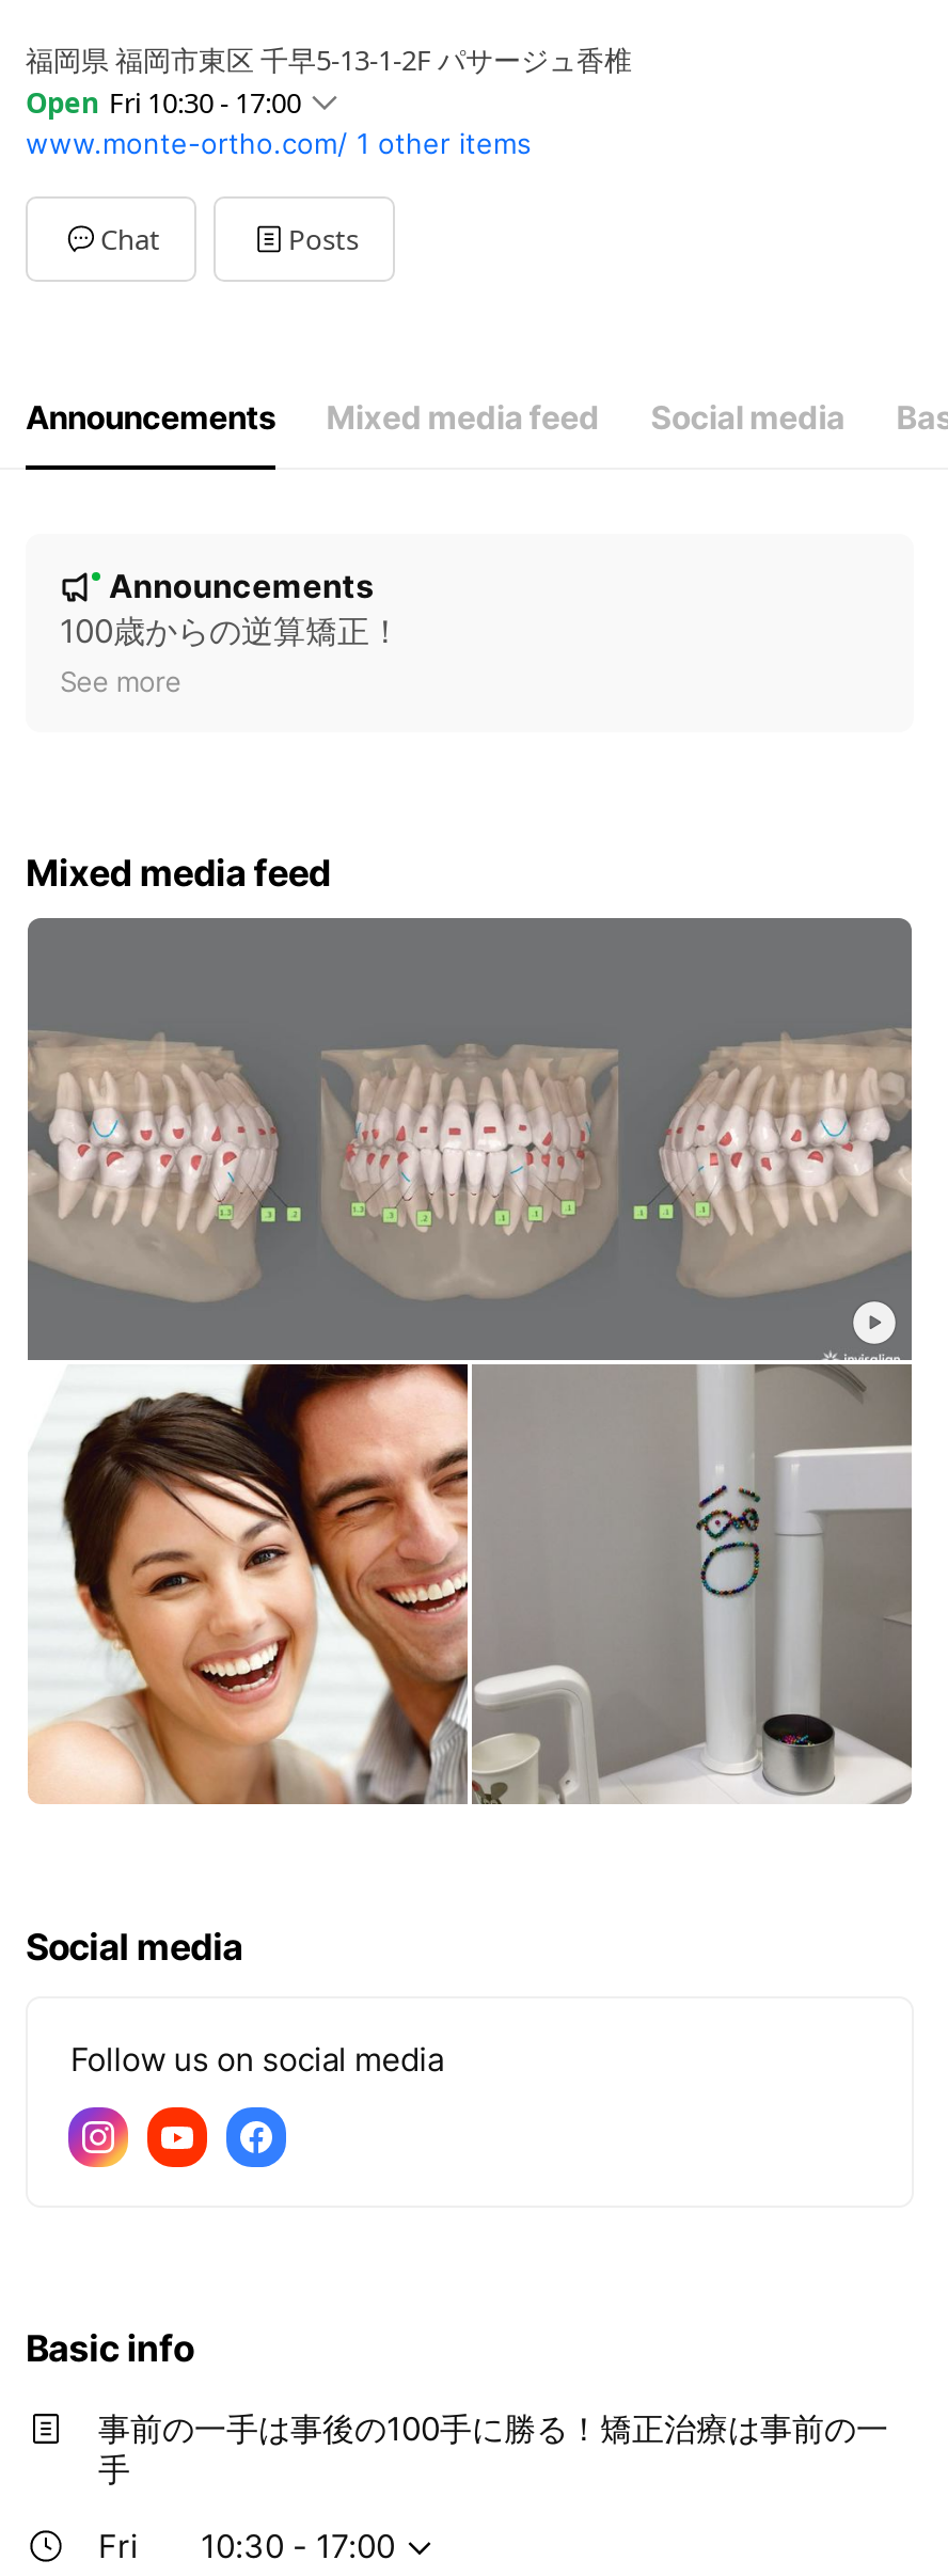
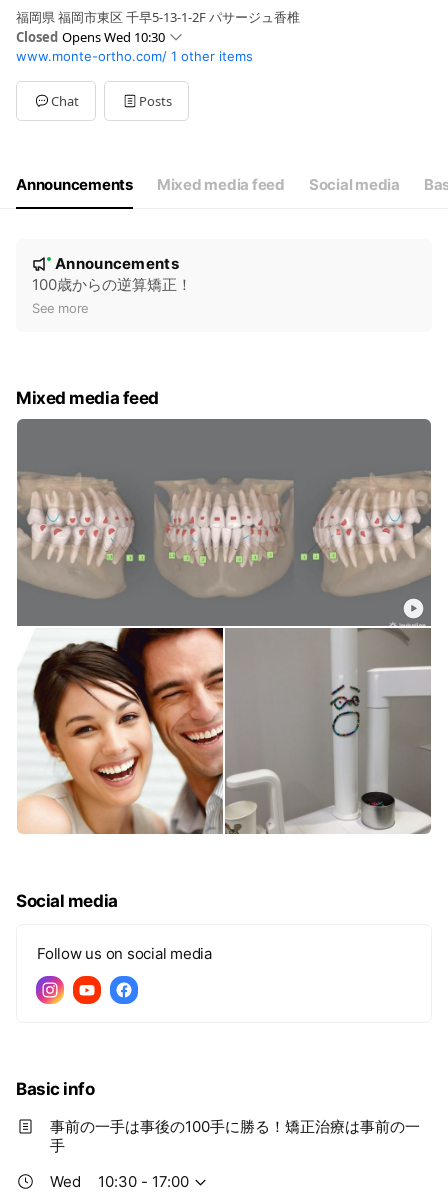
[26,84,301,123] Open Fri 10:30 - 17:00 -> [16,28,165,46] Closed Opens Wed 10:30
[98,2527,139,2567] Fri -> [50,1172,81,1191] Wed

